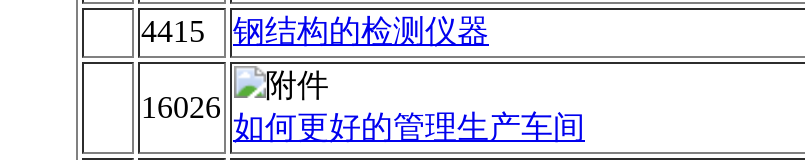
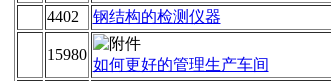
[141,14,489,48] 4415 钢结构的检测仪器 -> [46,8,220,25] 4402 钢结构的检测仪器
[141,90,221,124] 16026 -> [46,46,86,63] 15980

